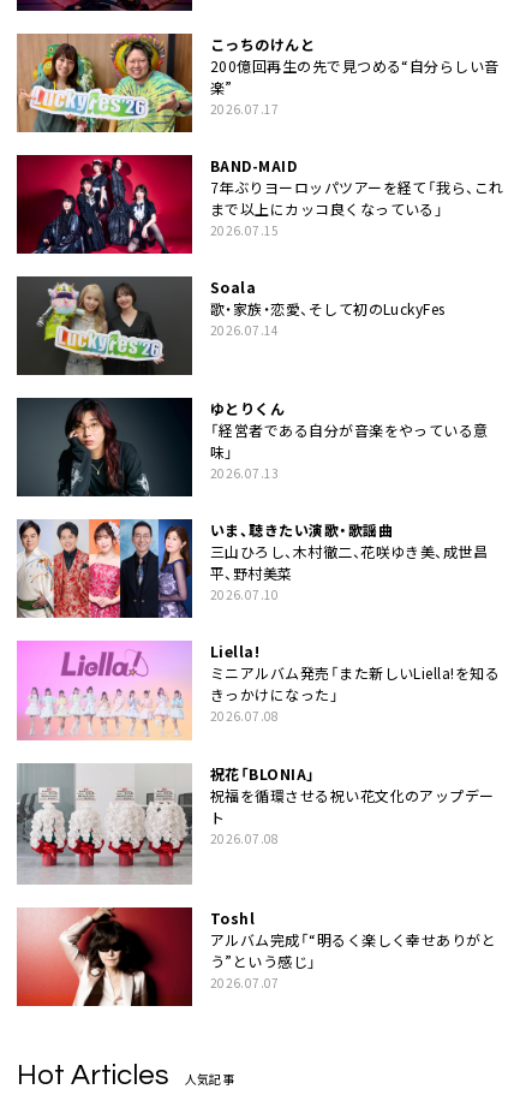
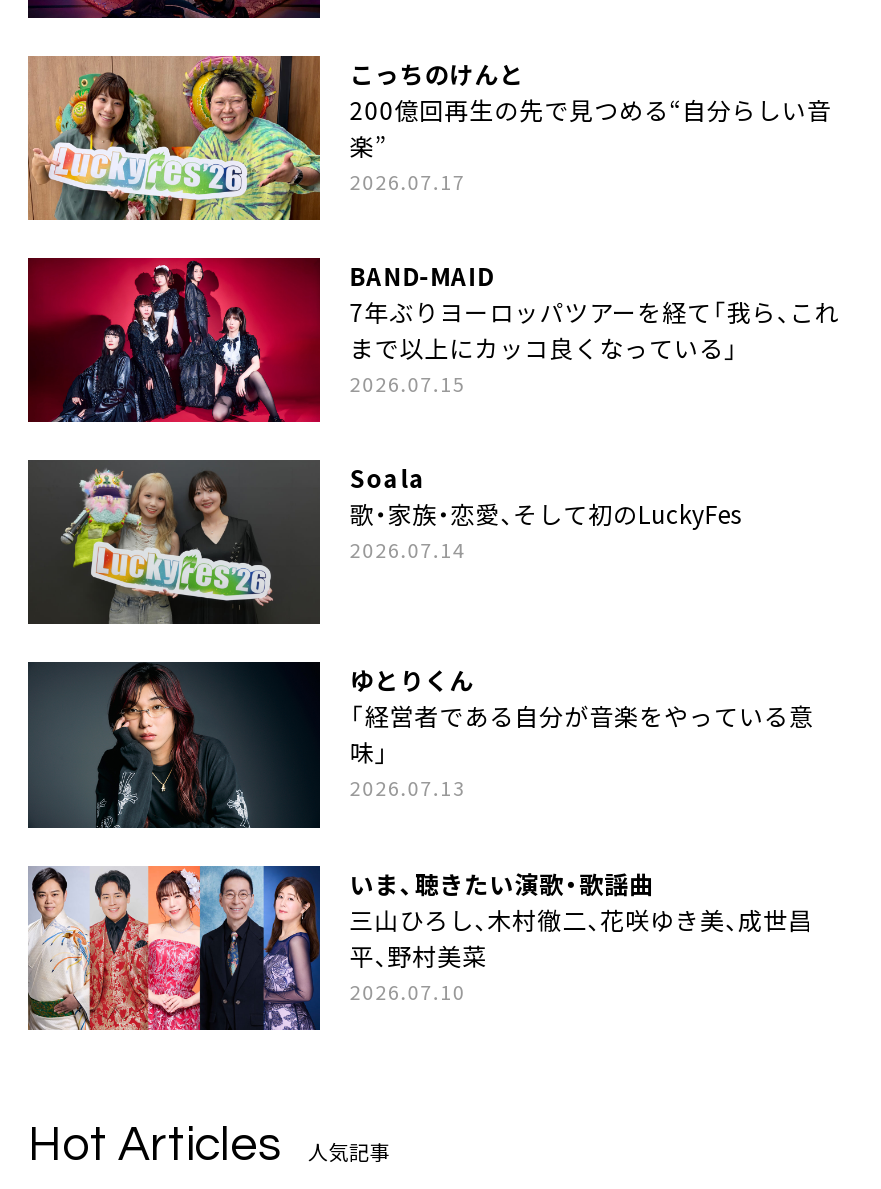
[16,639,500,847] [image] | Liella! | ミニアルバム発売「また新しいLiella!を知る | きっかけになった」 | 2026.07.08 | 祝花「BLONIA」 | 祝福を循環させる祝い花文化のアップデー | ト | 2026.07.08 -> none
[17,764,496,992] [image] | Toshl | アルバム完成「“明るく楽しく幸せありがと | う”という感じ」 | 2026.07.07 -> none
[16,906,192,1007] [image] -> none

